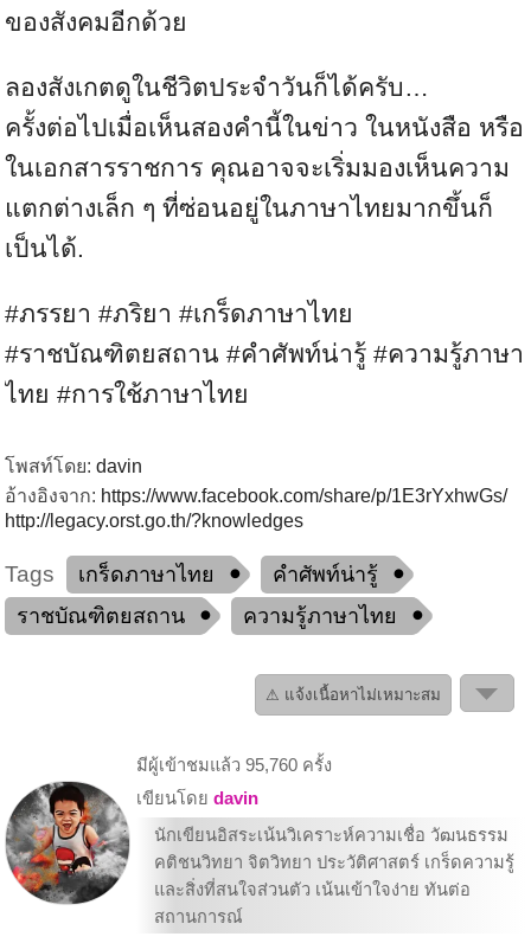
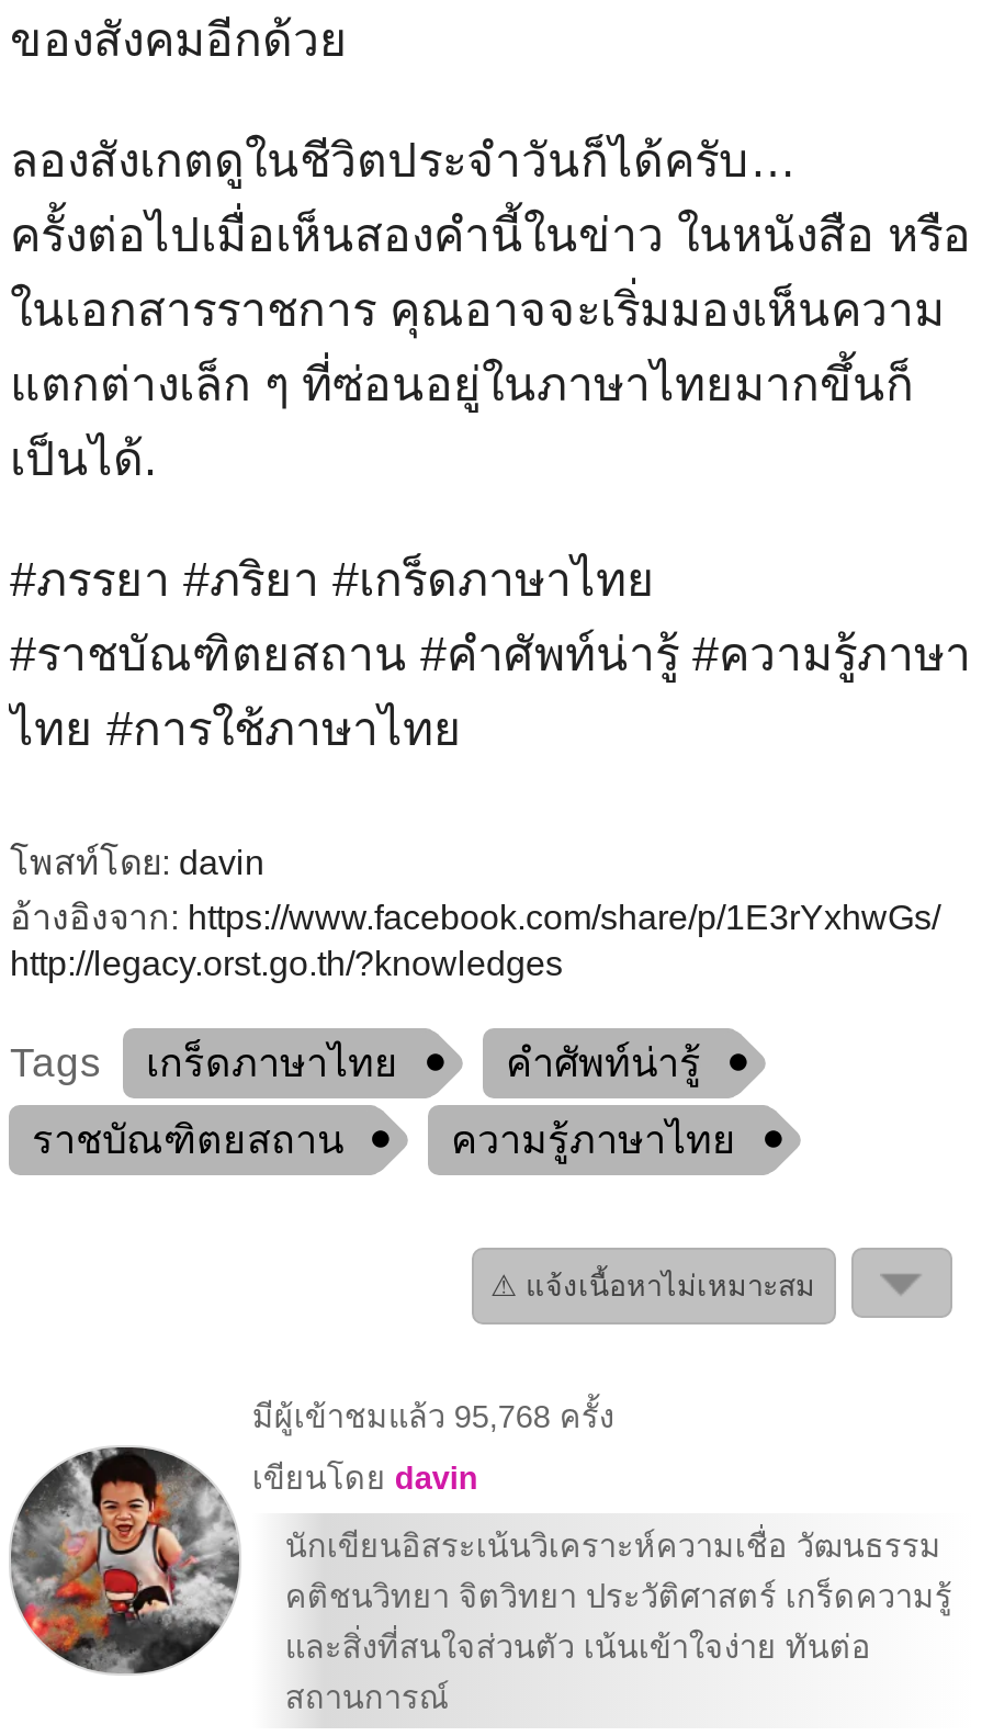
[136,755,332,774] มีผู้เข้าชมแล้ว 95,760 ครั้ง -> [252,1398,614,1433] มีผู้เข้าชมแล้ว 95,768 ครั้ง

